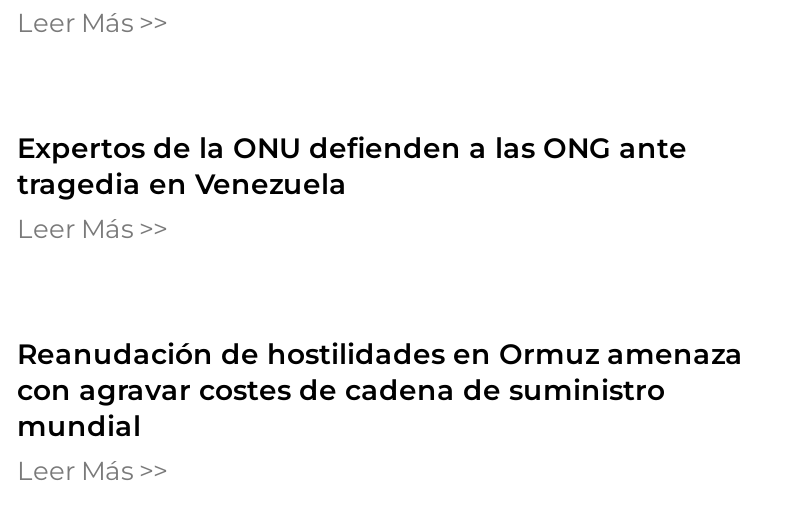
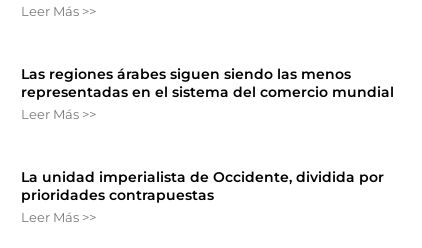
[17,130,687,202] Expertos de la ONU defienden a las ONG ante | tragedia en Venezuela -> [21,65,394,101] Las regiones árabes siguen siendo las menos | representadas en el sistema del comercio mundial
[17,336,743,444] Reanudación de hostilidades en Ormuz amenaza | con agravar costes de cadena de suministro | mundial -> [21,168,384,204] La unidad imperialista de Occidente, dividida por | prioridades contrapuestas

